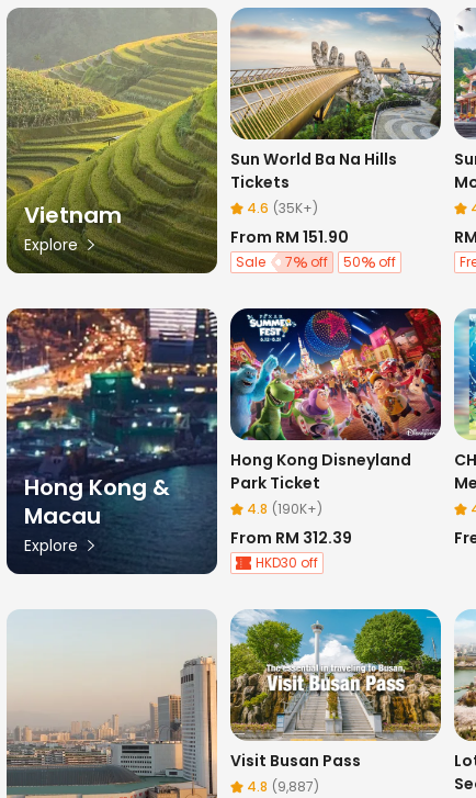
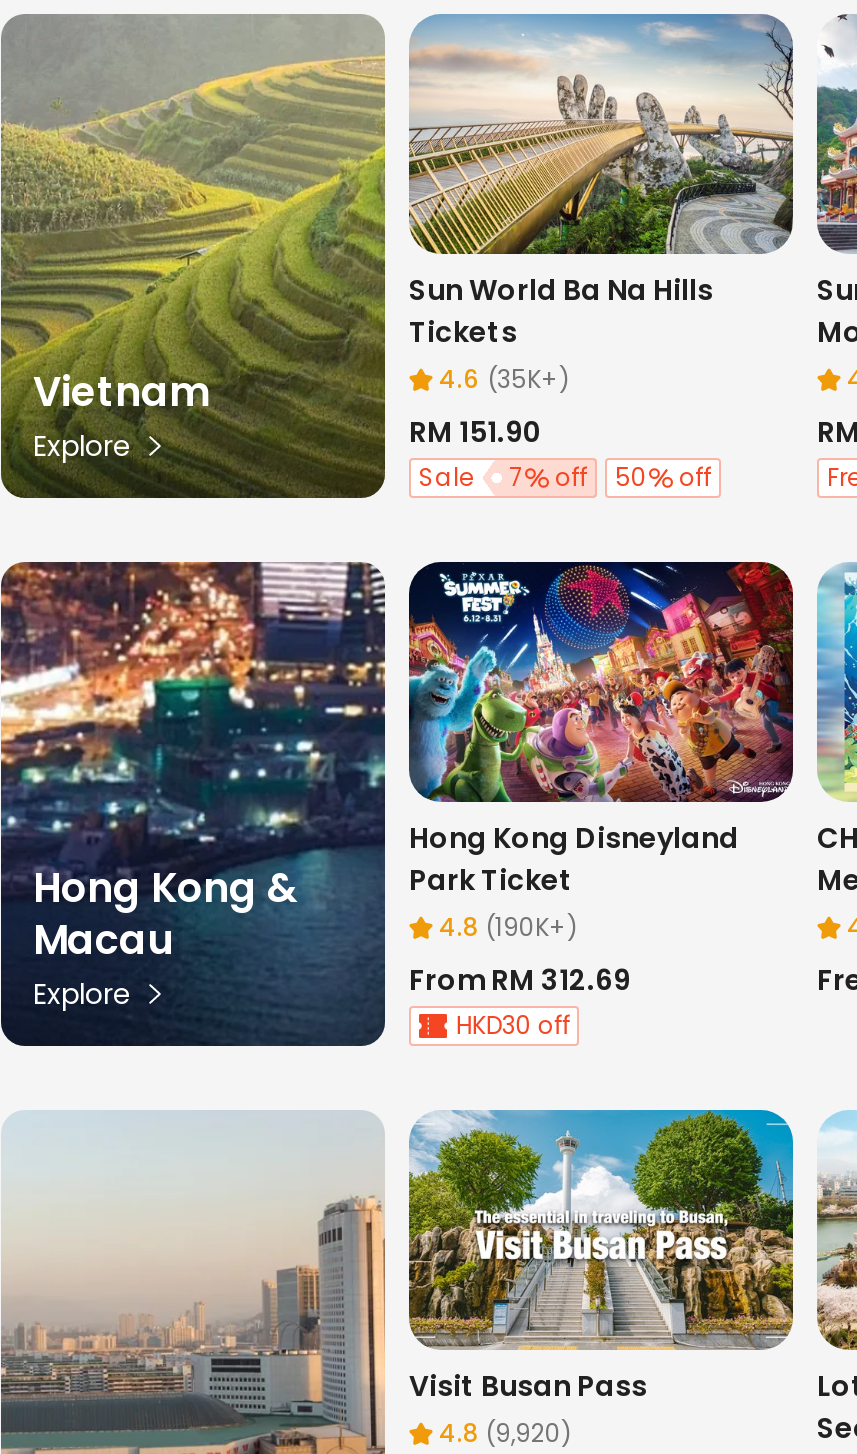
[230,226,349,248] From RM 151.90 -> [409,412,543,452] RM 151.90
[230,527,352,549] From RM 312.39 -> [409,960,631,1000] From RM 312.69
[247,777,319,796] 4.8 (9,887) -> [439,1416,571,1450] 4.8 (9,920)

